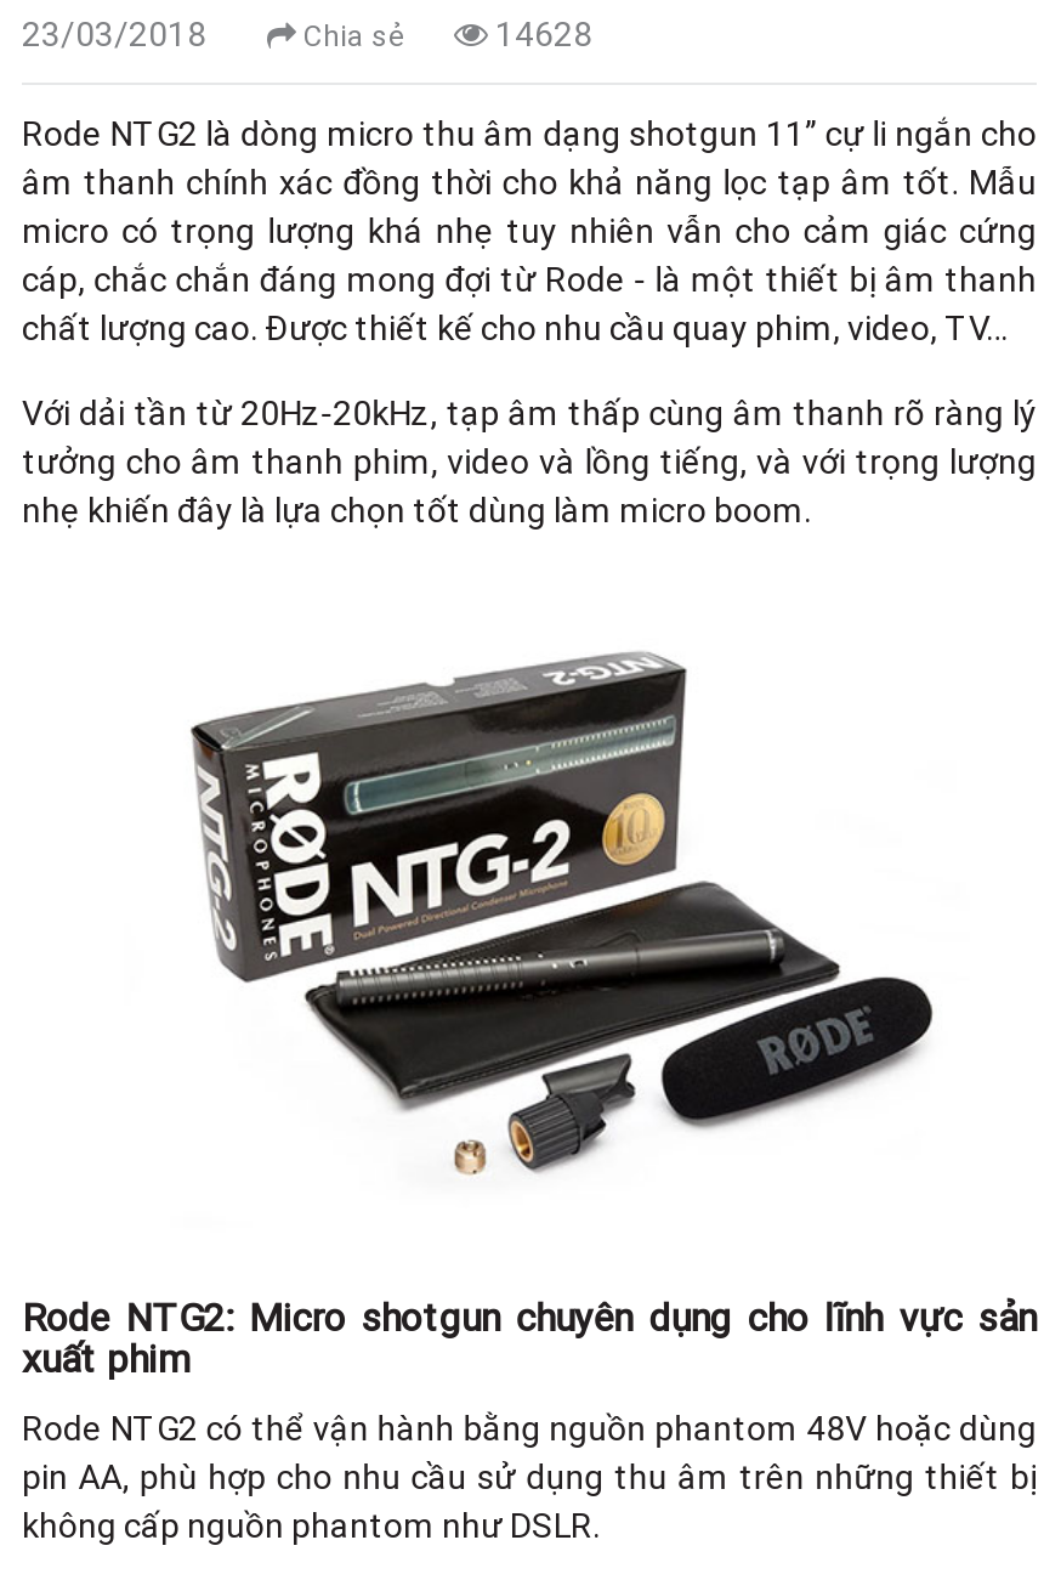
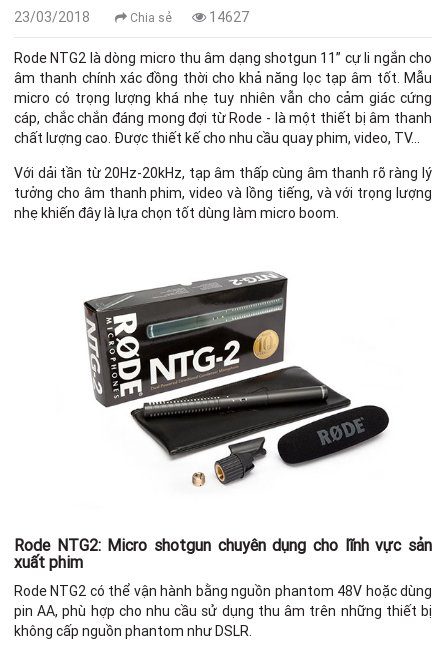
[488,13,592,57] 14628 -> [206,8,249,26] 14627

